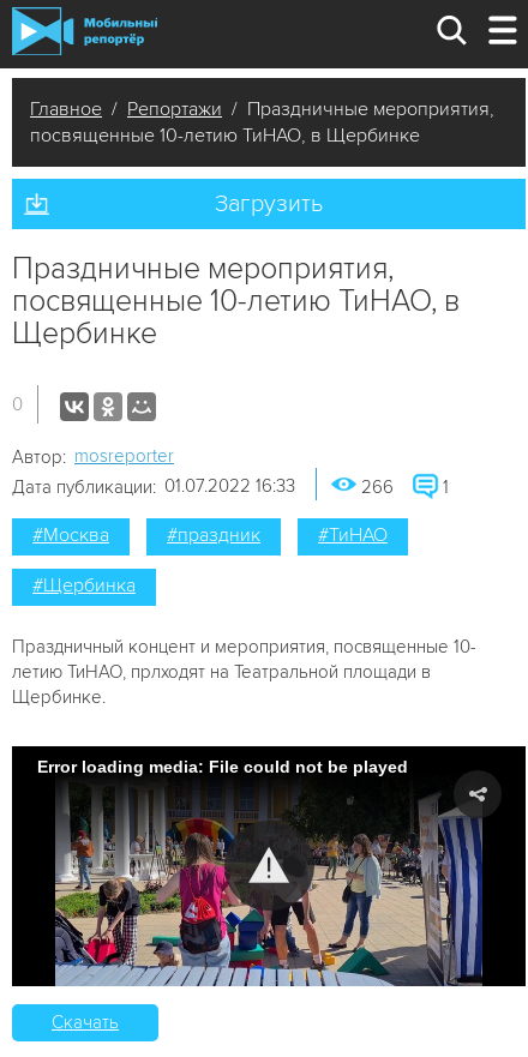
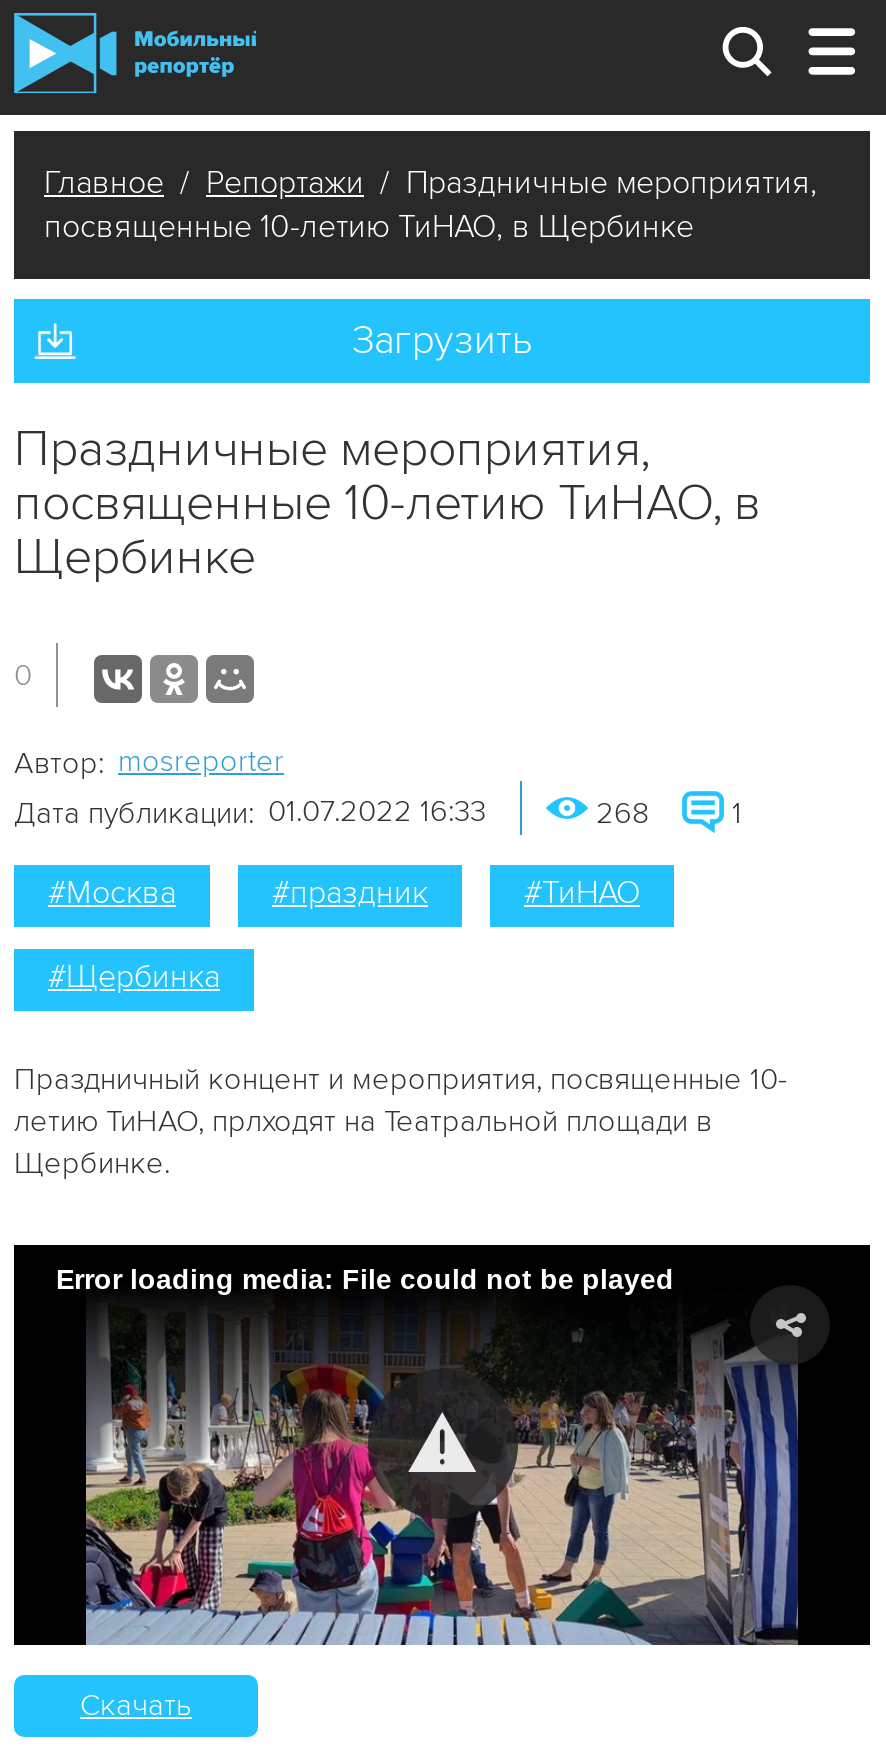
[361,476,394,497] 266 -> [596,794,650,830] 268

